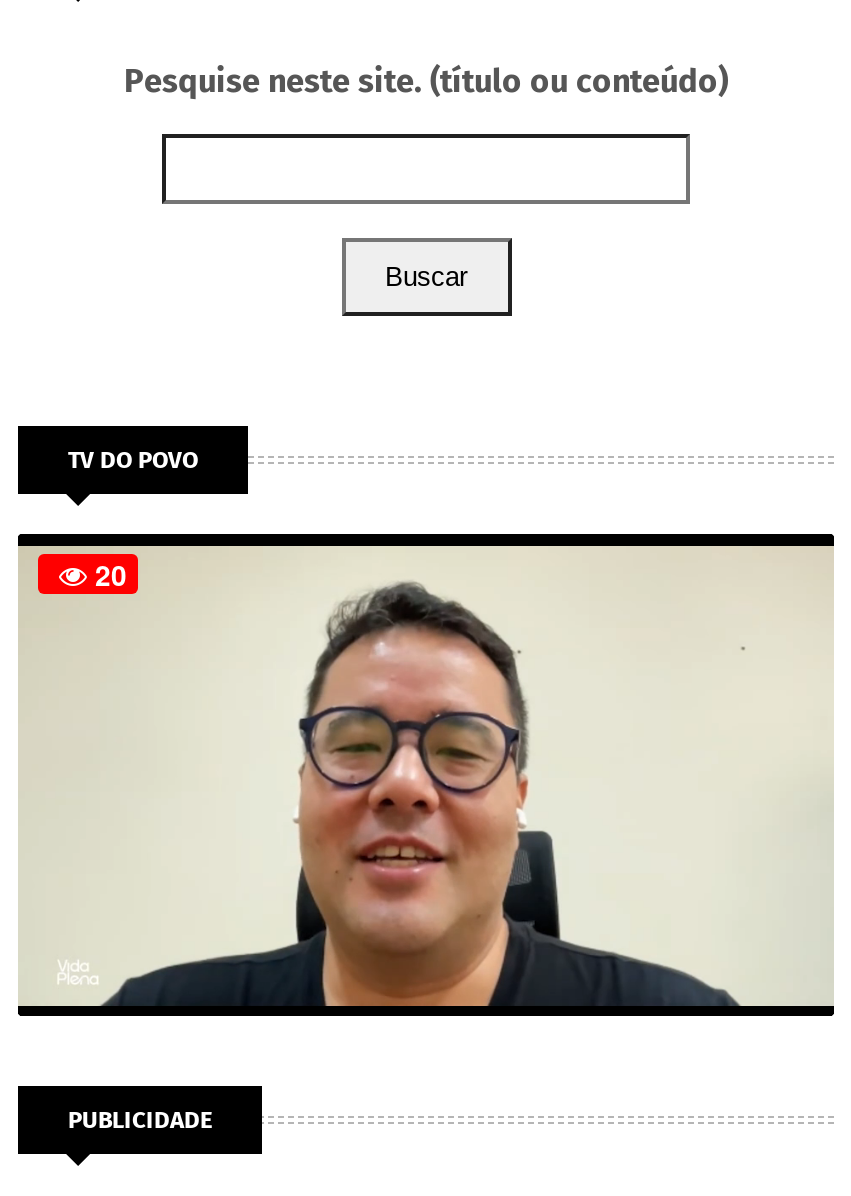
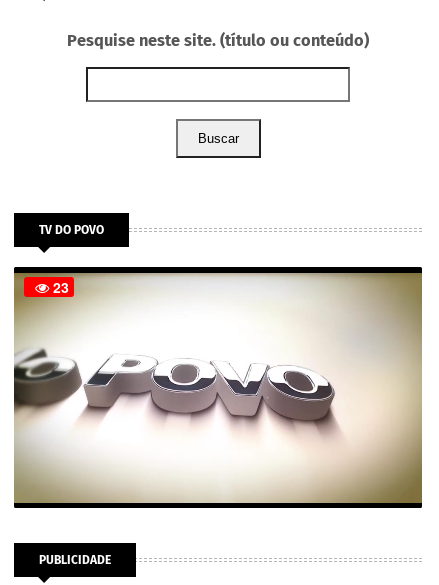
[18,544,832,1008] [image] -> [13,273,422,504] [image]

